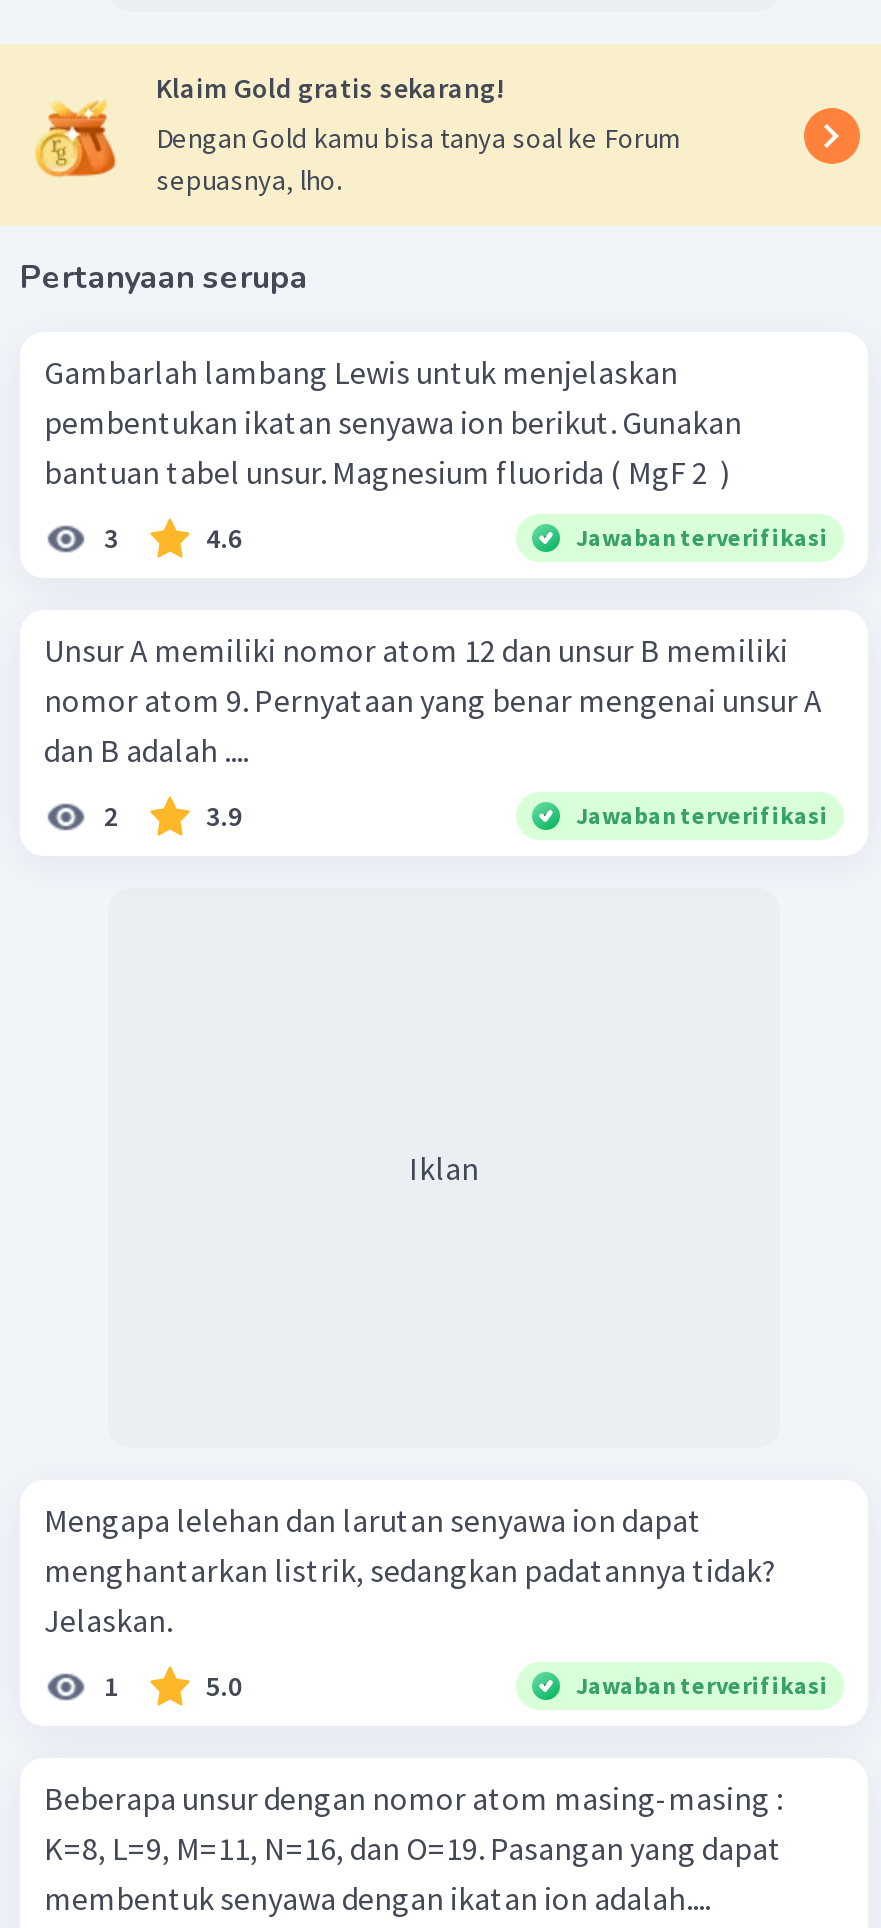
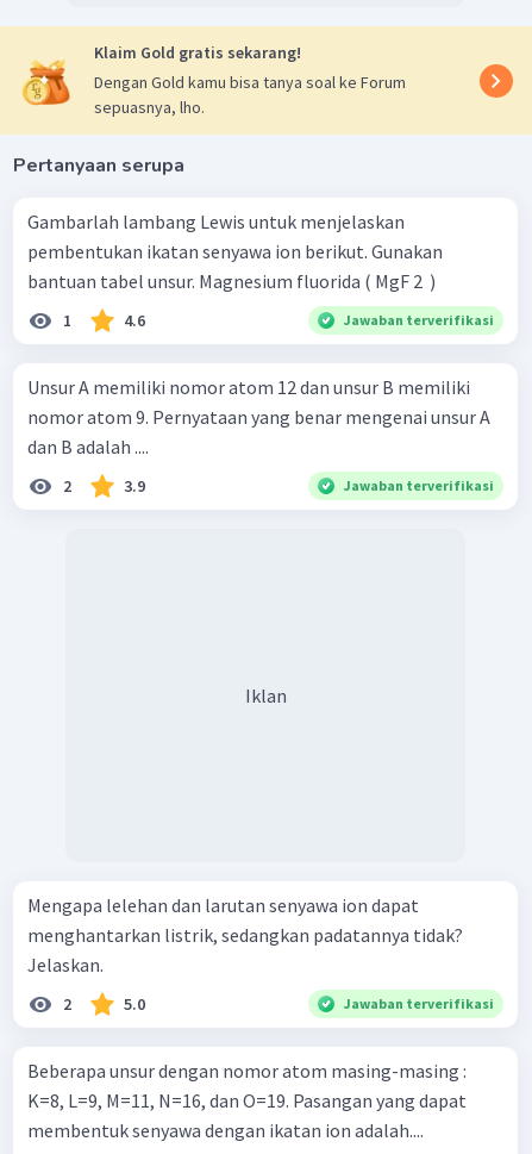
[104,521,118,557] 3 -> [63,310,71,331] 1
[104,1669,118,1705] 1 -> [63,994,71,1015] 2

